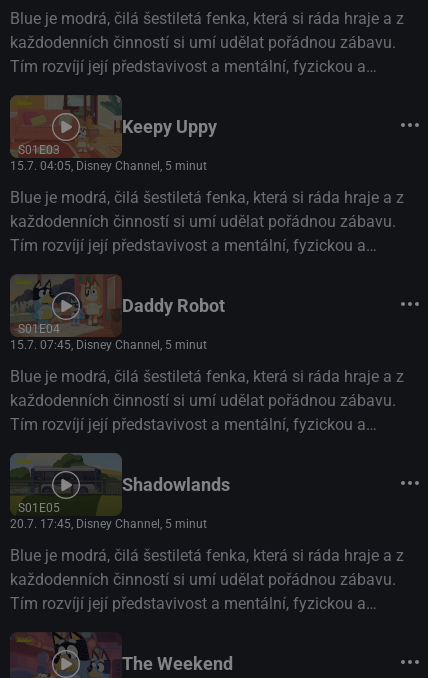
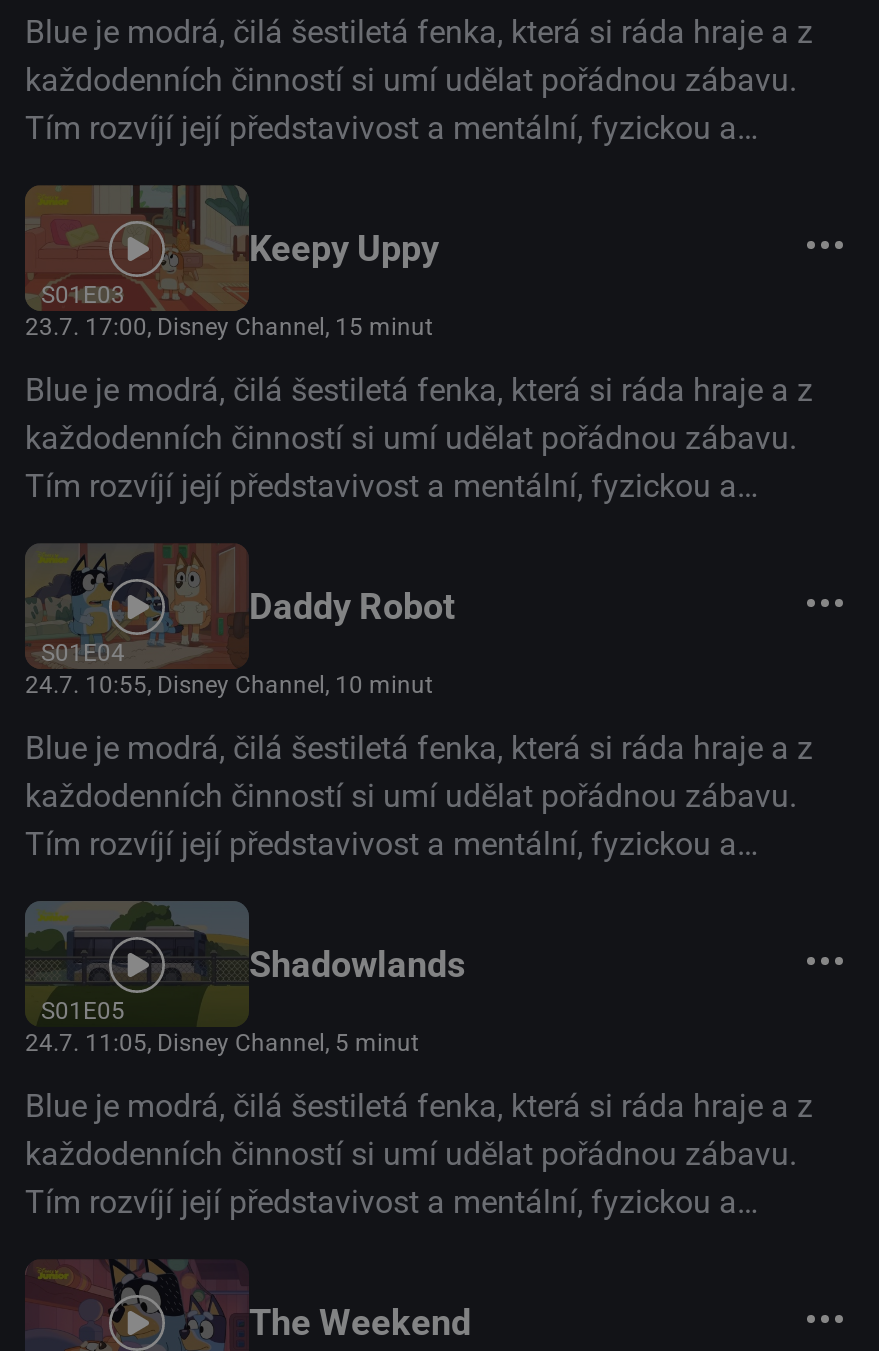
[10,159,207,173] 15.7. 04:05, Disney Channel, 5 minut -> [25,313,433,341] 23.7. 17:00, Disney Channel, 15 minut
[10,338,207,352] 15.7. 07:45, Disney Channel, 5 minut -> [25,671,433,699] 24.7. 10:55, Disney Channel, 10 minut
[10,517,207,531] 20.7. 17:45, Disney Channel, 5 minut -> [25,1029,419,1057] 24.7. 11:05, Disney Channel, 5 minut

